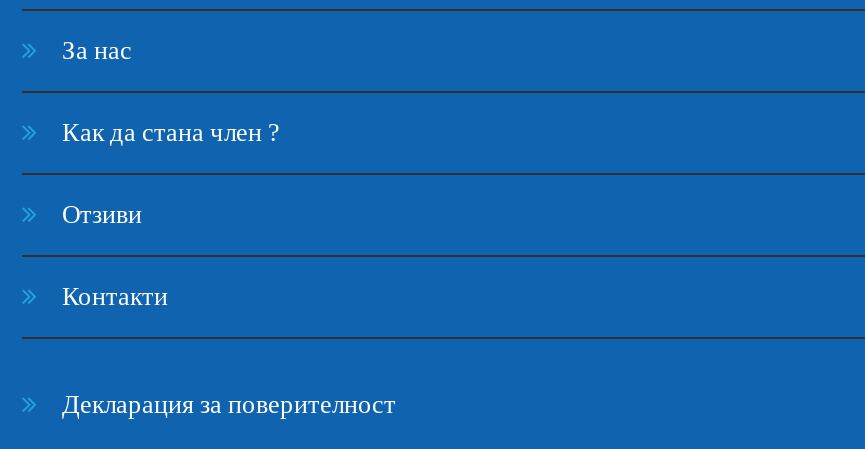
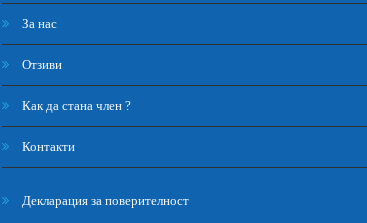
moved [56,116,280,146] -> [19,98,131,113]: Как да стана член ?
moved [56,198,142,228] -> [19,57,62,72]: Отзиви

